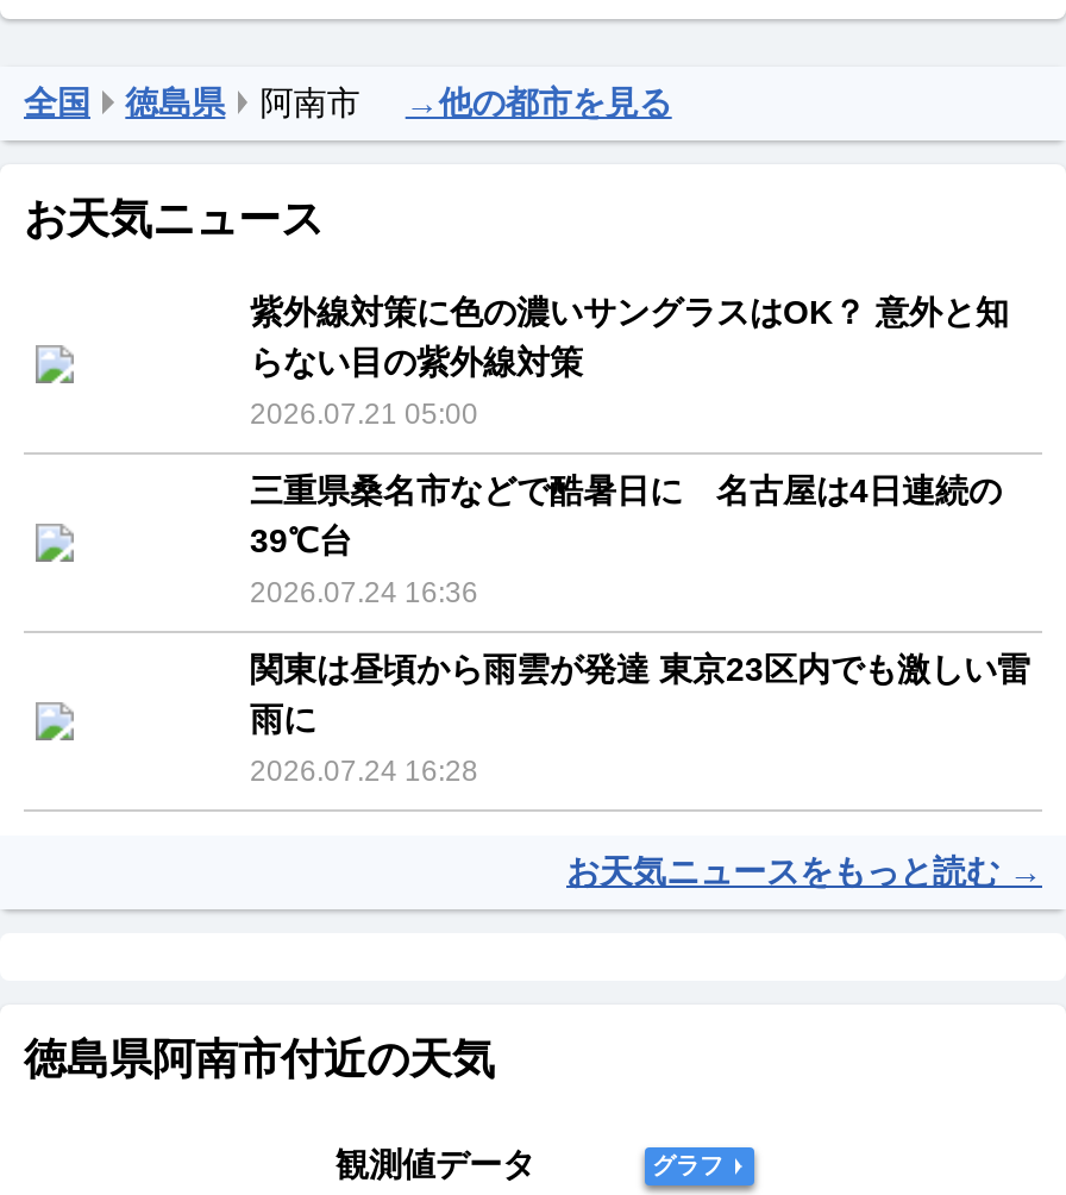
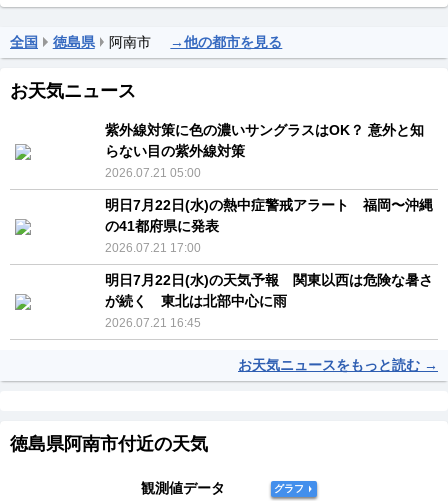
[250,471,1002,609] 三重県桑名市などで酷暑日に 名古屋は4日連続の | 39℃台 | 2026.07.24 16:36 -> [105,197,433,255] 明日7月22日(水)の熱中症警戒アラート 福岡〜沖縄 | の41都府県に発表 | 2026.07.21 17:00
[250,650,1030,788] 関東は昼頃から雨雲が発達 東京23区内でも激しい雷 | 雨に | 2026.07.24 16:28 -> [105,272,433,330] 明日7月22日(水)の天気予報 関東以西は危険な暑さ | が続く 東北は北部中心に雨 | 2026.07.21 16:45

